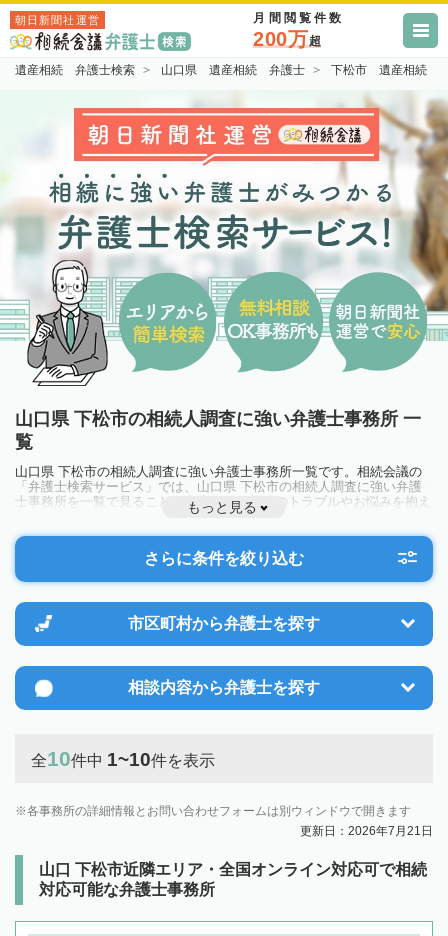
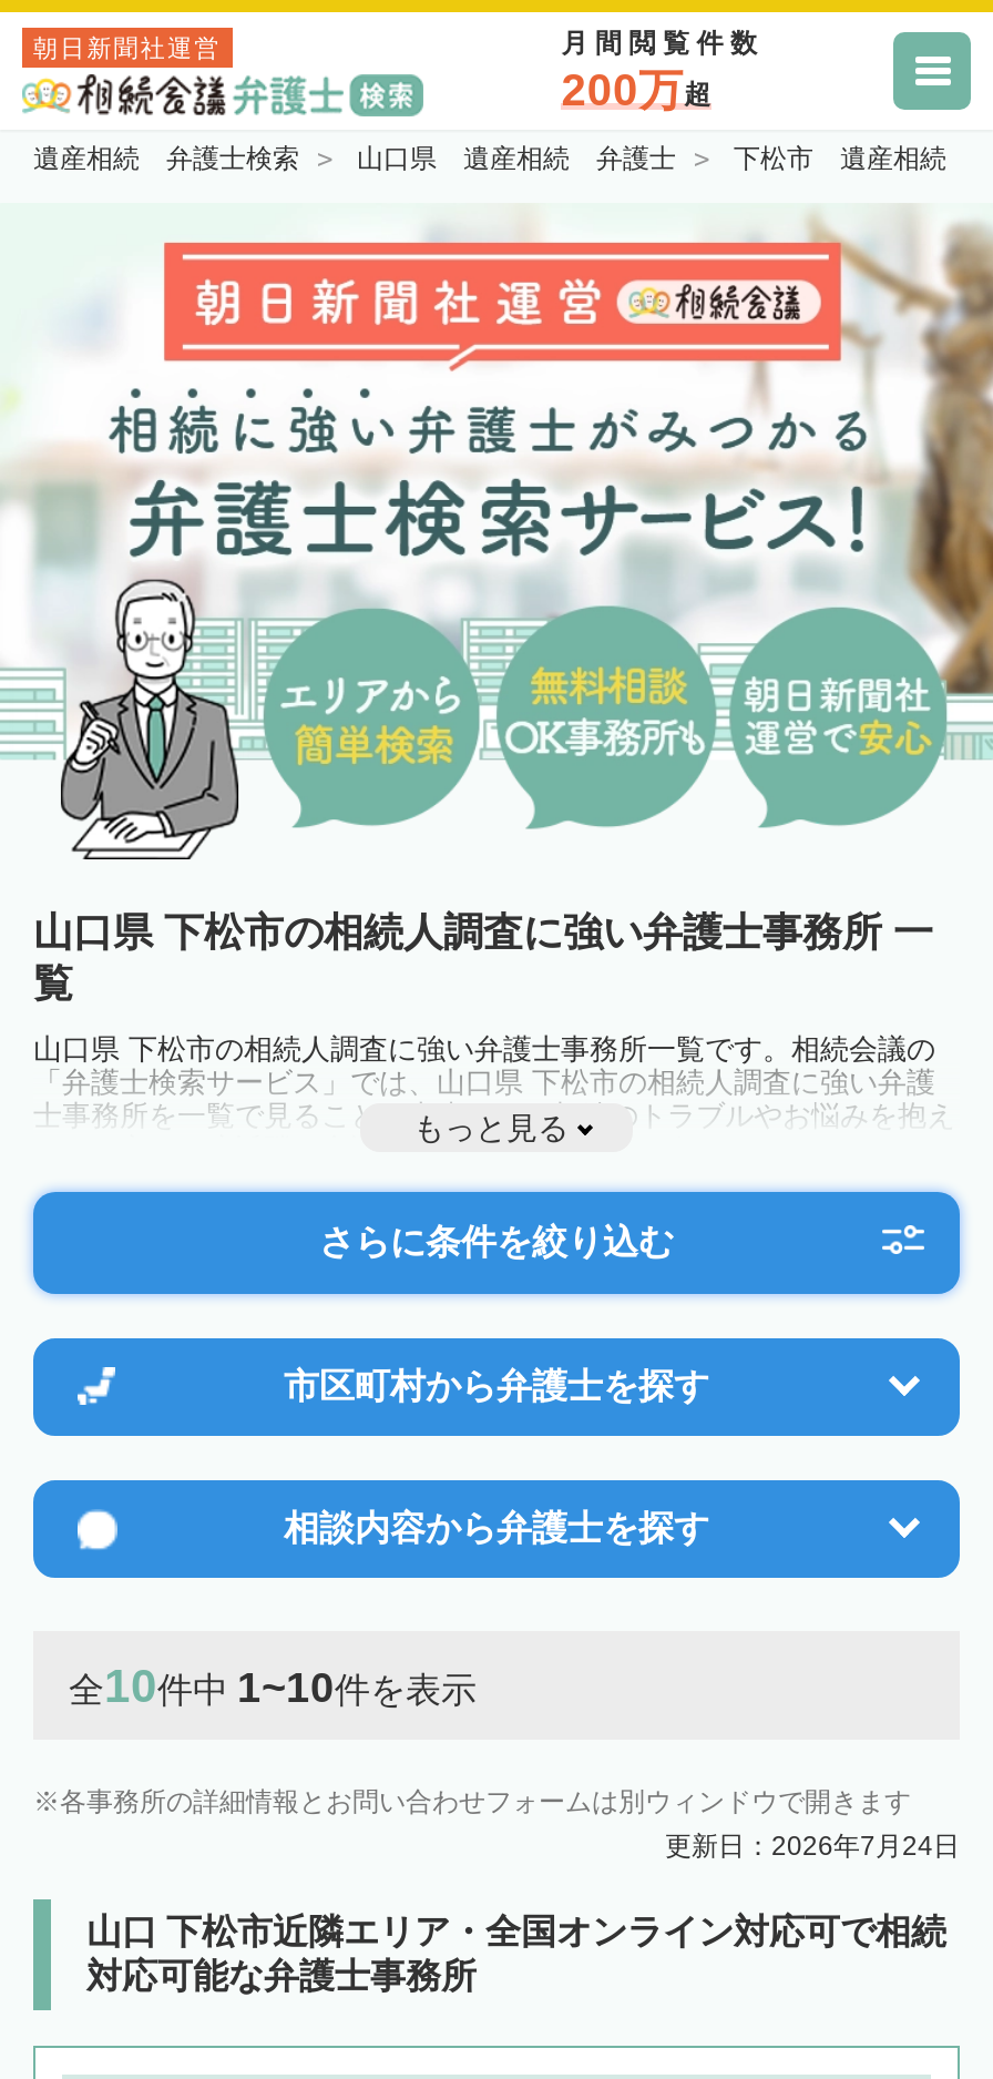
[300,824,433,838] 更新日：2026年7月21日 -> [665,1831,960,1862] 更新日：2026年7月24日

